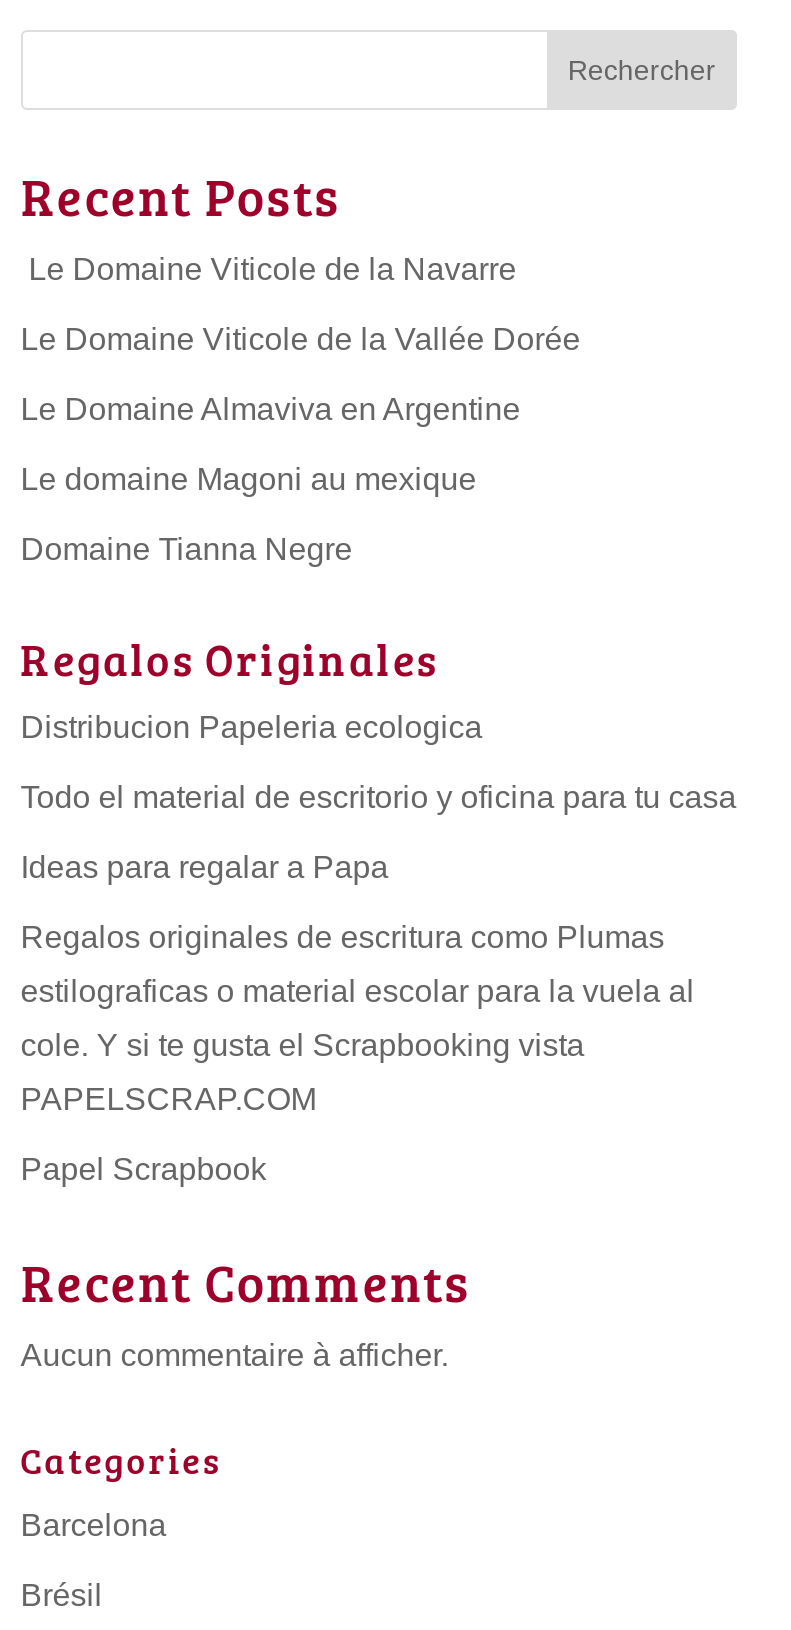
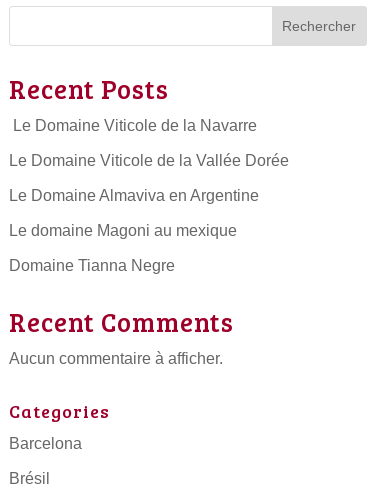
[21,627,737,1185] Regalos Originales | Distribucion Papeleria ecologica | Todo el material de escritorio y oficina para tu casa | Ideas para regalar a Papa | Regalos originales de escritura como Plumas | estilograficas o material escolar para la vuela al | cole. Y si te gusta el Scrapbooking vista | PAPELSCRAP.COM | Papel Scrapbook -> none

